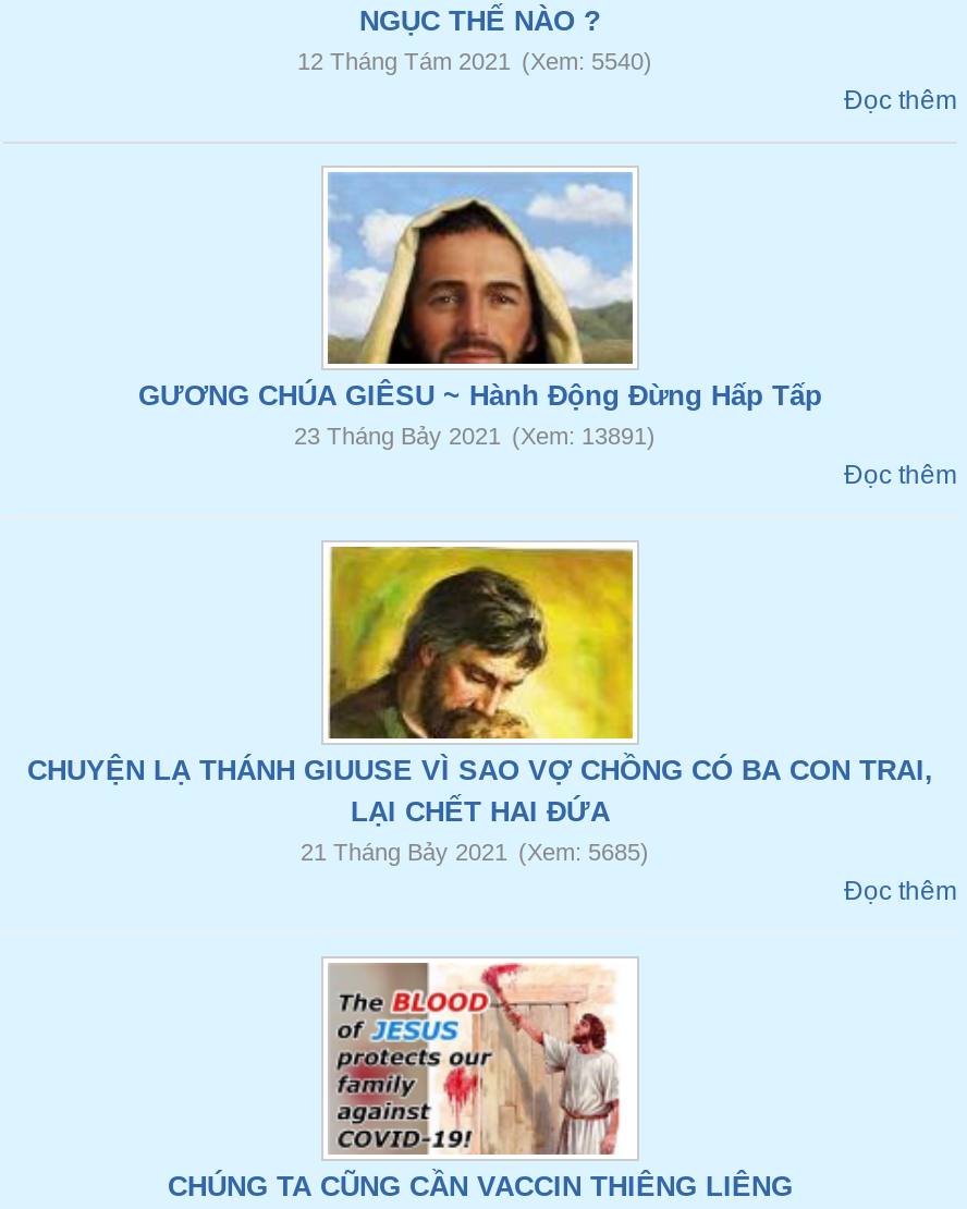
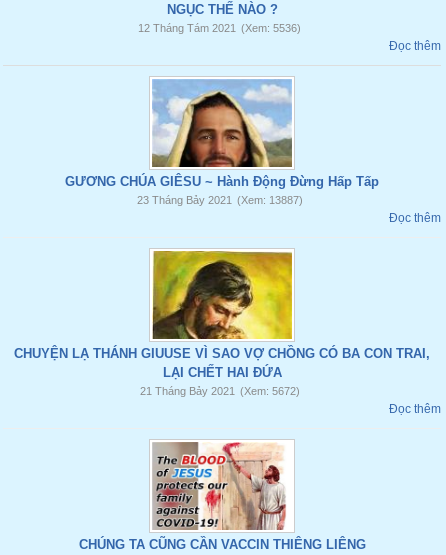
[297,48,652,74] 12 Tháng Tám 2021 (Xem: 5540) -> [138,22,301,34] 12 Tháng Tám 2021 (Xem: 5536)
[294,423,656,449] 23 Tháng Bảy 2021 (Xem: 13891) -> [136,194,302,206] 23 Tháng Bảy 2021 (Xem: 13887)
[301,839,649,865] 21 Tháng Bảy 2021 (Xem: 5685) -> [139,385,299,397] 21 Tháng Bảy 2021 (Xem: 5672)

